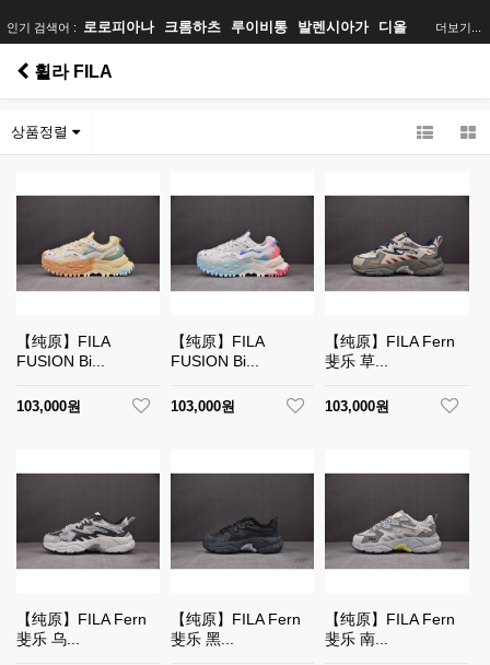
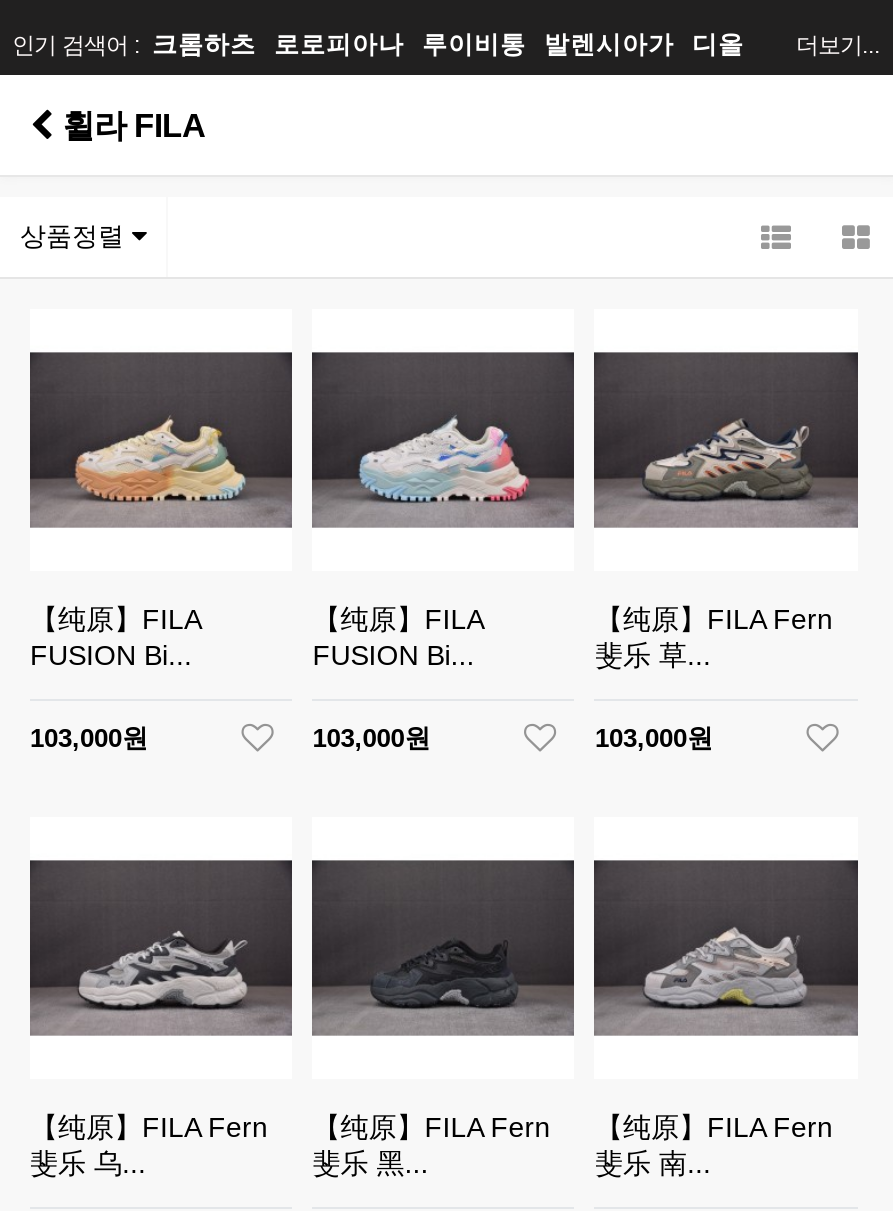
[7,20,221,35] 인기 검색어 : 로로피아나 | 크롬하츠 -> [12,31,404,59] 인기 검색어 : 크롬하츠 | 로로피아나

